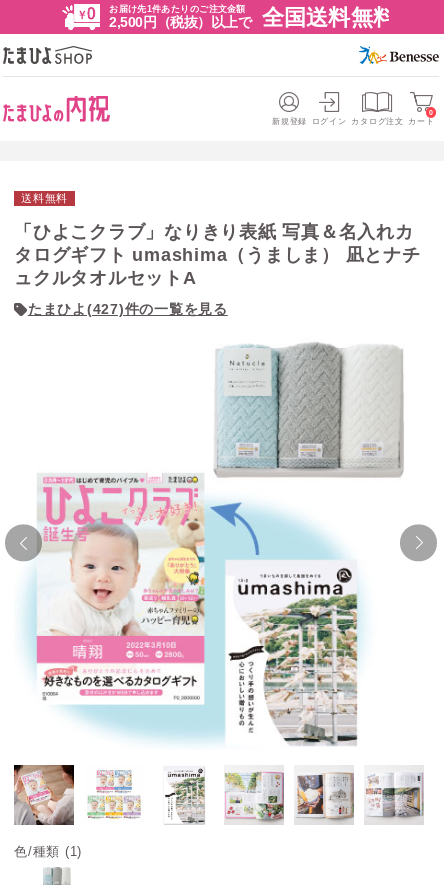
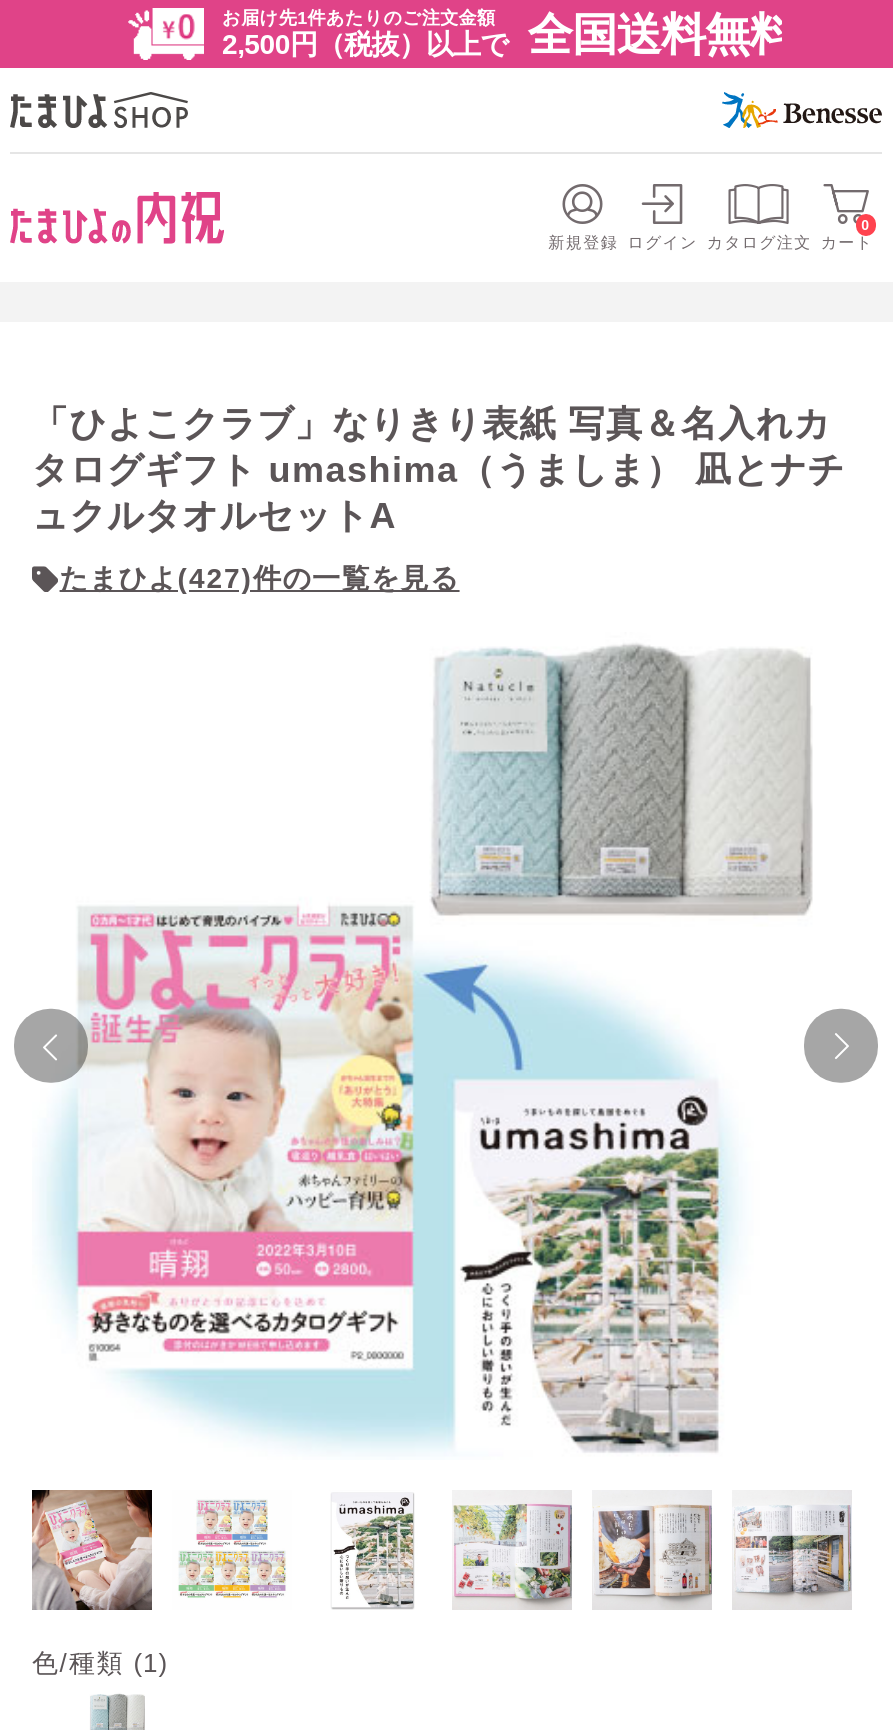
[21,192,68,204] 送料無料 -> none

